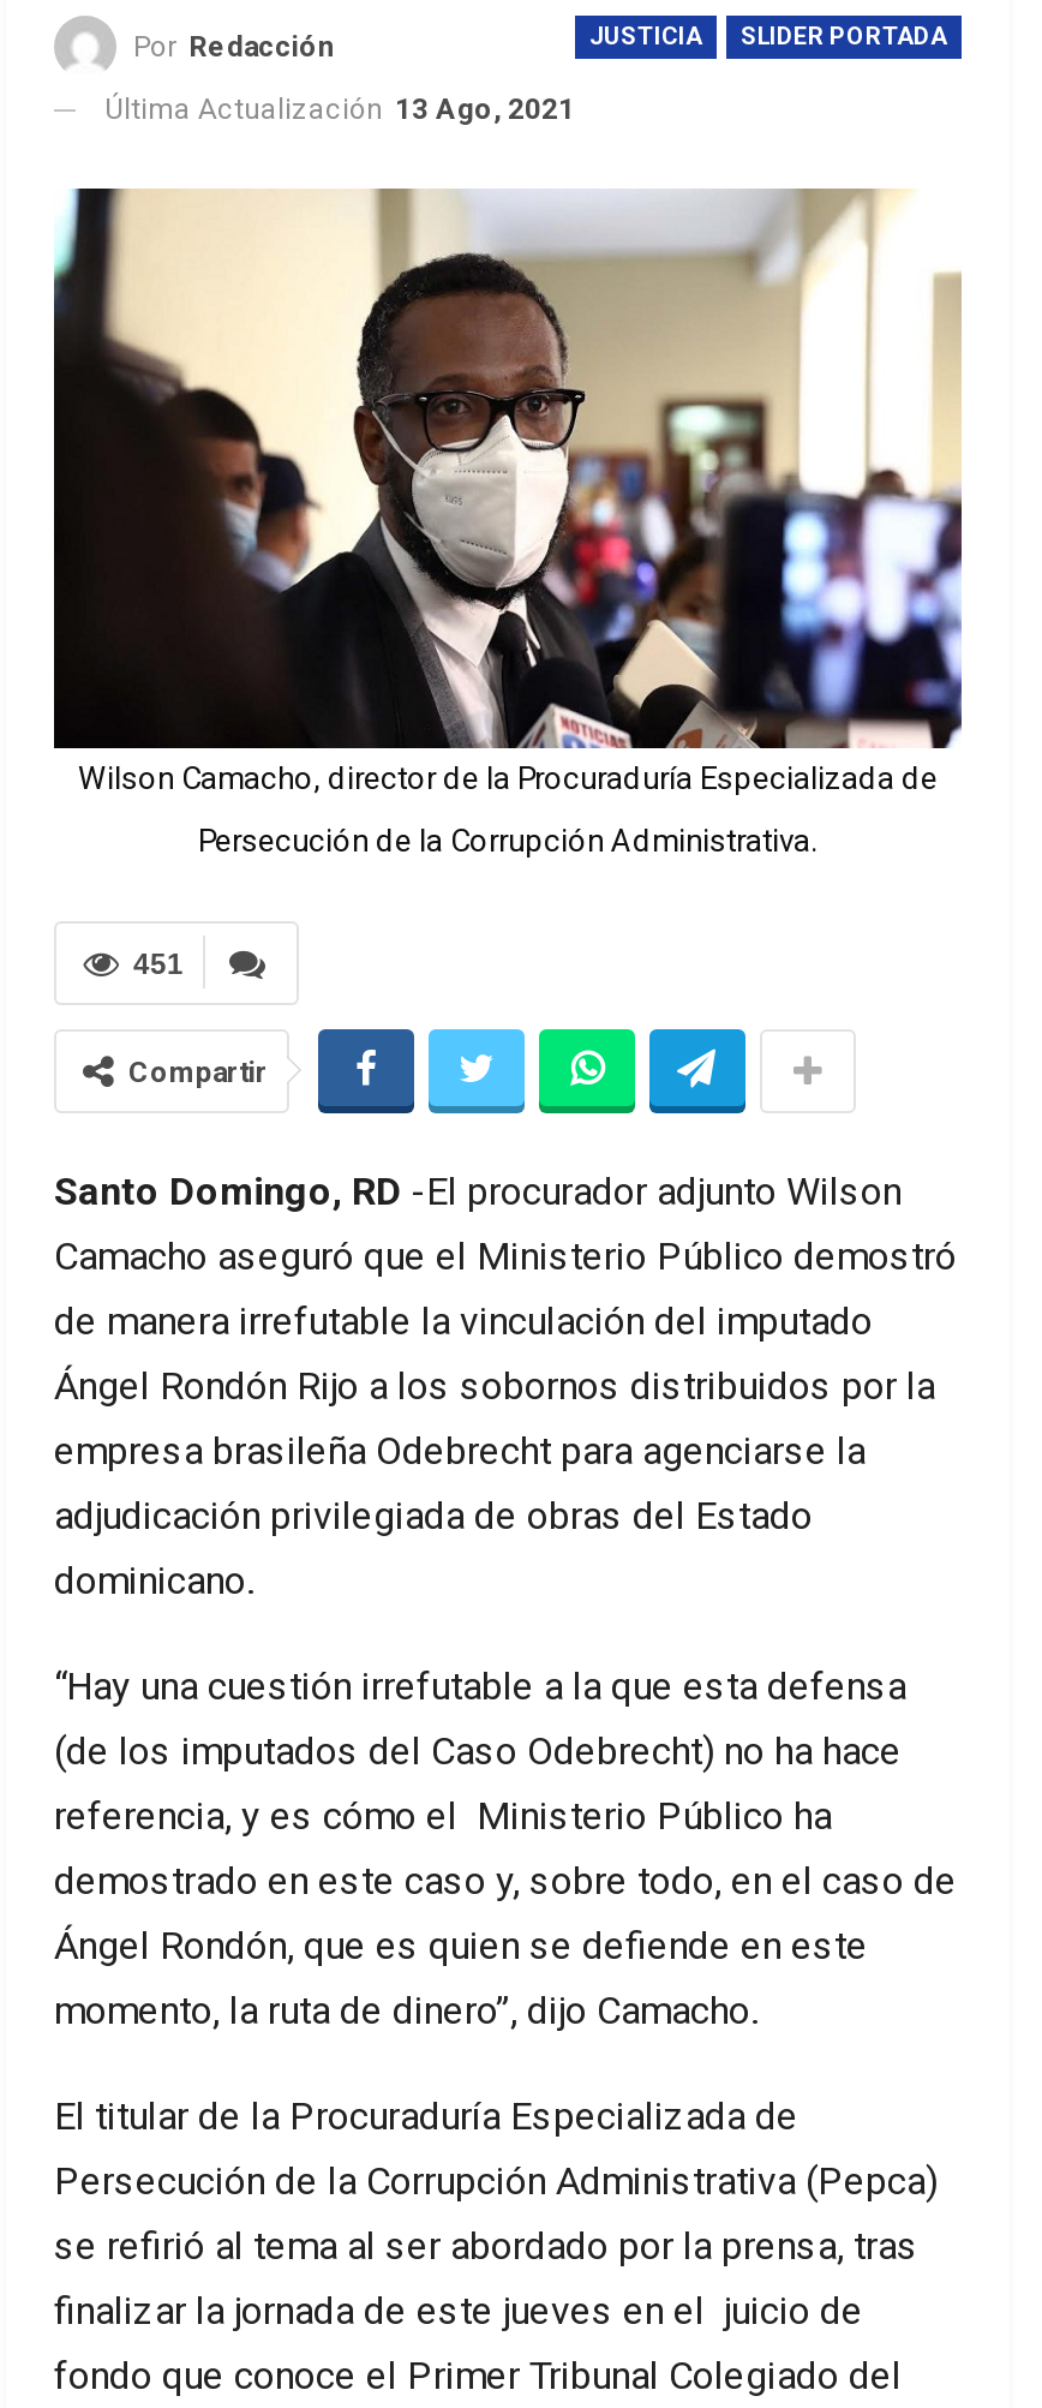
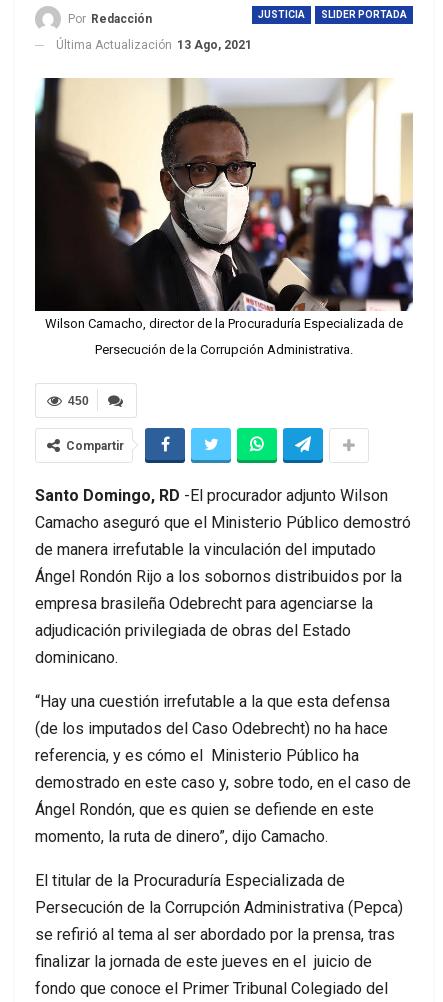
[133,947,184,981] 451 -> [68,394,89,408] 450

